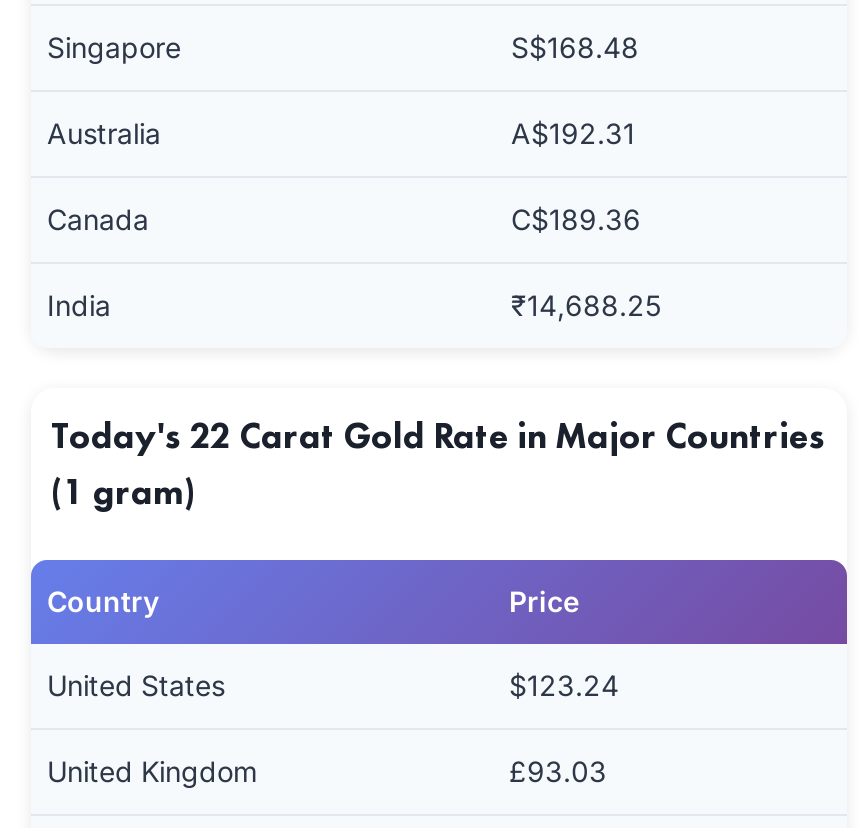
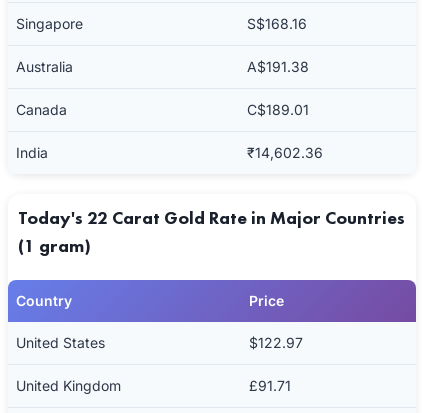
[511,30,639,64] S$168.48 -> [247,15,307,32] S$168.16
[511,116,635,150] A$192.31 -> [247,58,309,75] A$191.38
[511,202,641,236] C$189.36 -> [247,101,309,118] C$189.01
[511,288,661,322] ₹14,688.25 -> [247,144,323,161] ₹14,602.36
[509,668,619,702] $123.24 -> [249,334,303,351] $122.97
[509,754,607,788] £93.03 -> [249,377,291,394] £91.71

